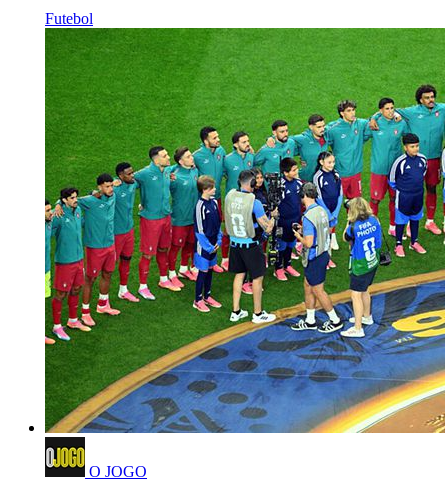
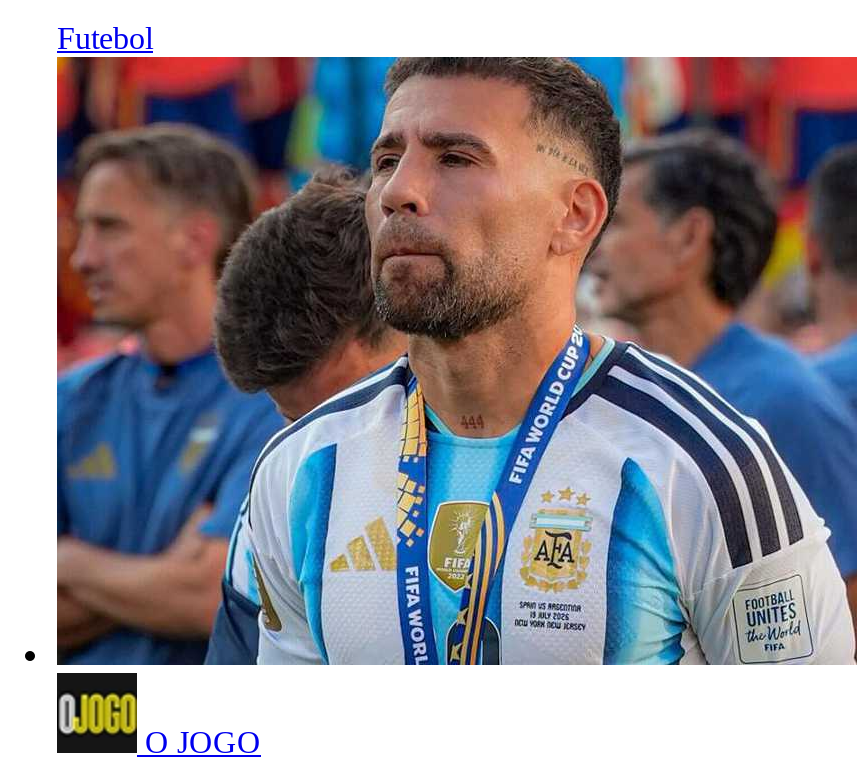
[44,27,442,434] [image] -> [55,55,851,667] [image]

